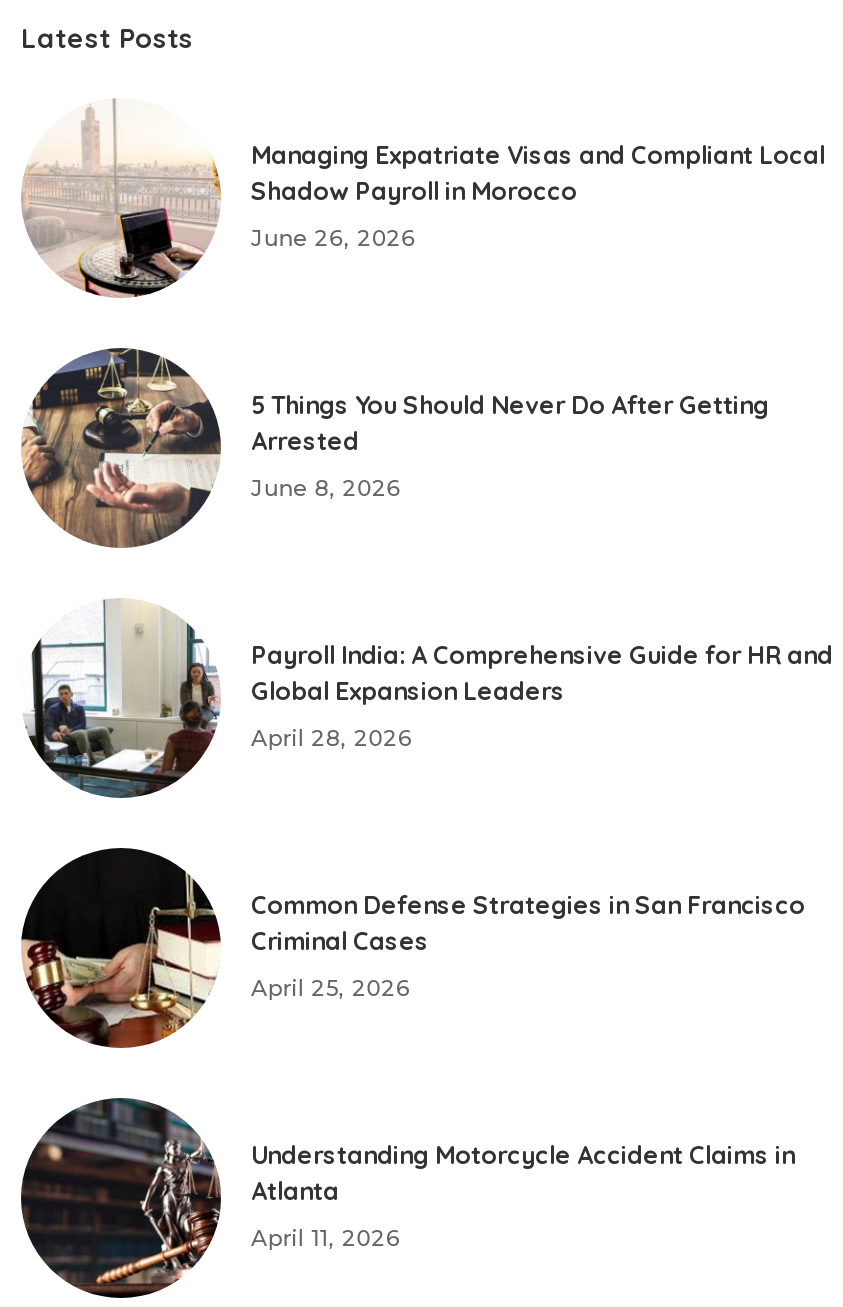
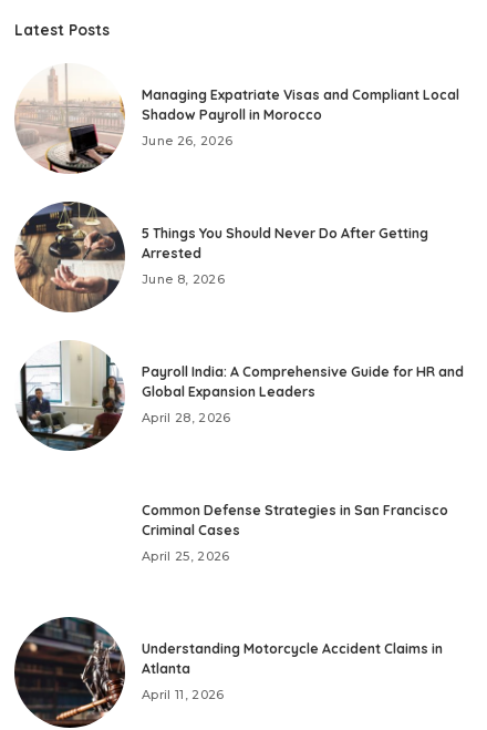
[19,846,223,1050] [image] -> none

